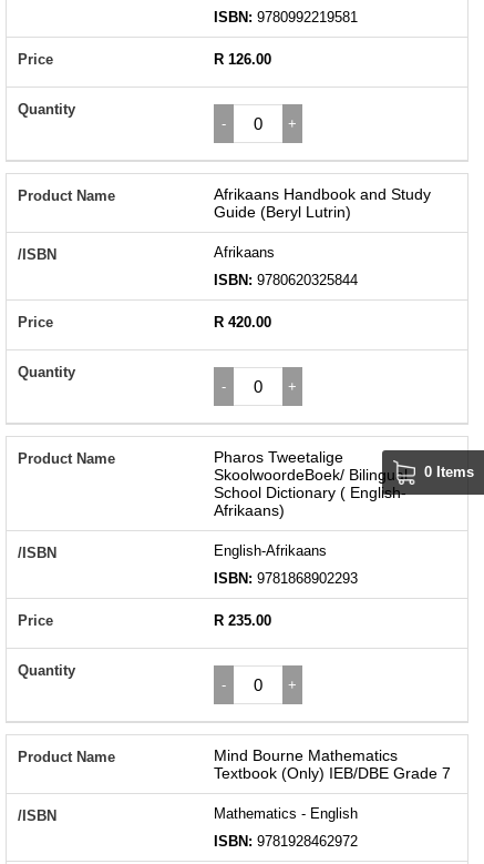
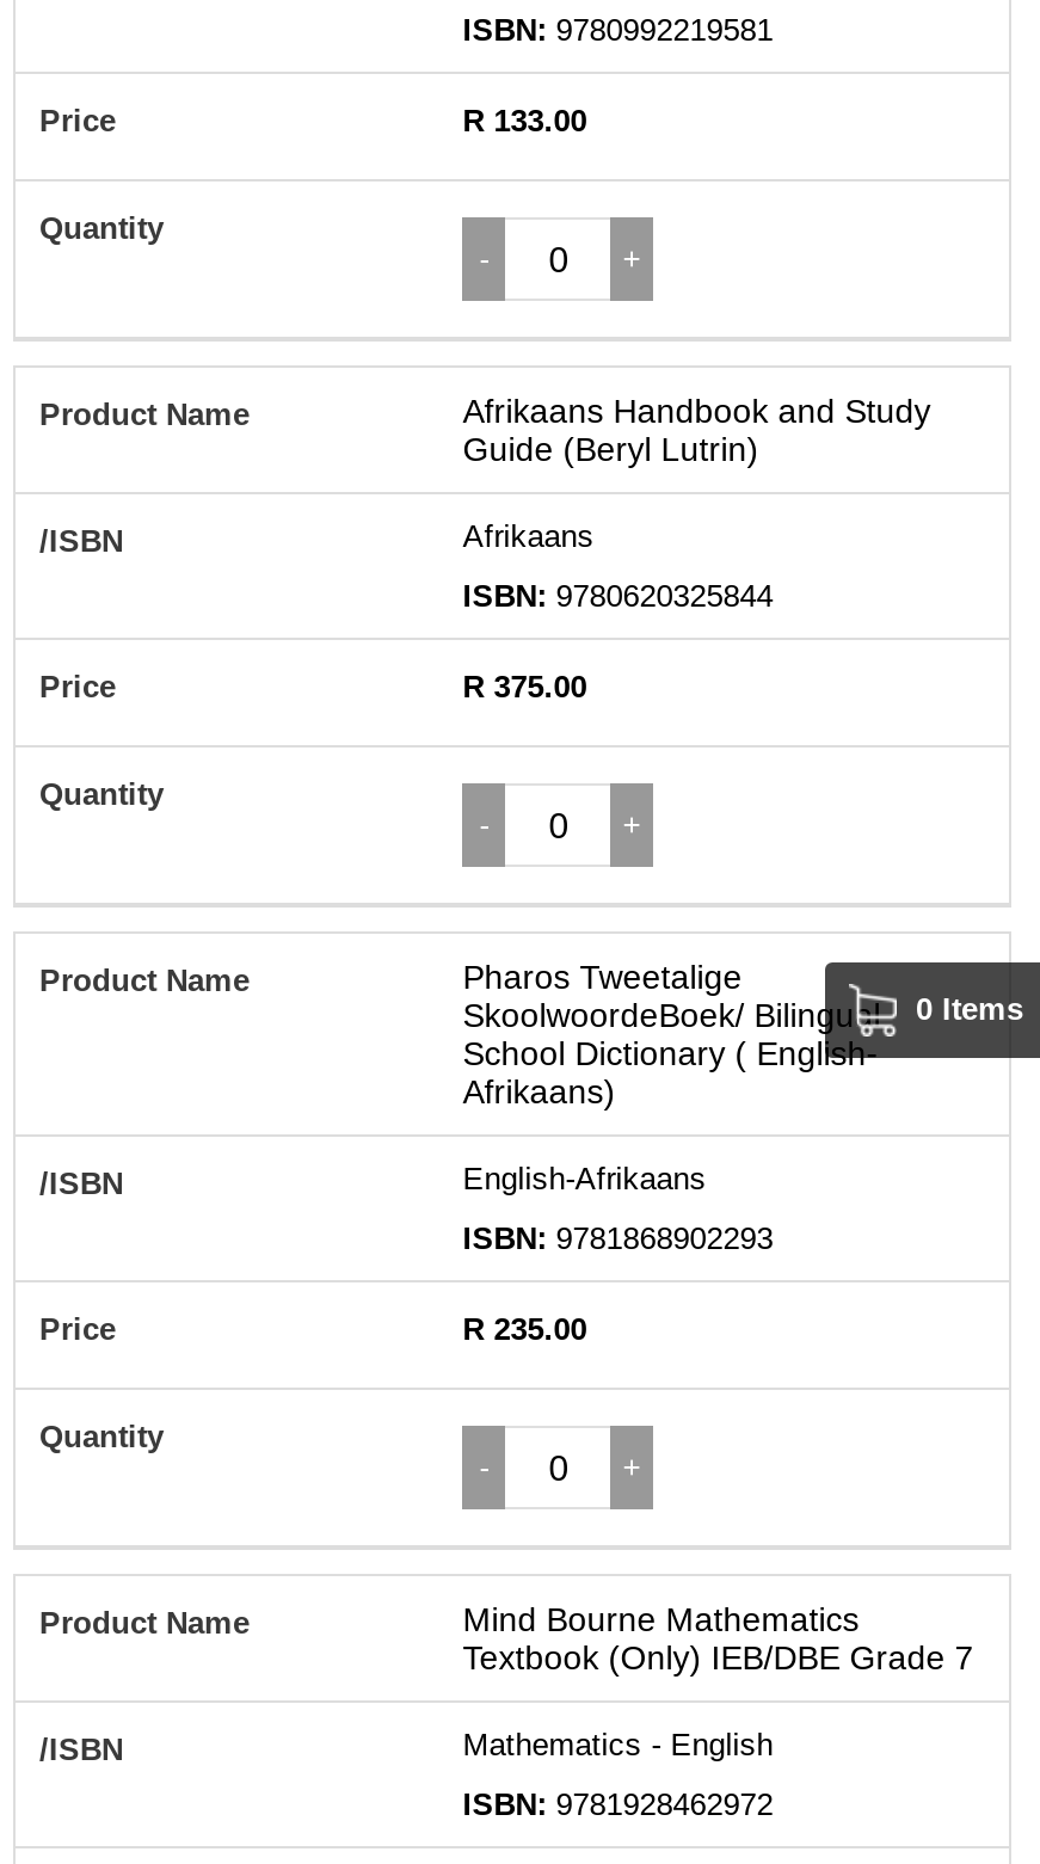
[214,50,272,67] R 126.00 -> [463,101,587,137] R 133.00
[214,313,272,330] R 420.00 -> [463,668,587,703] R 375.00

